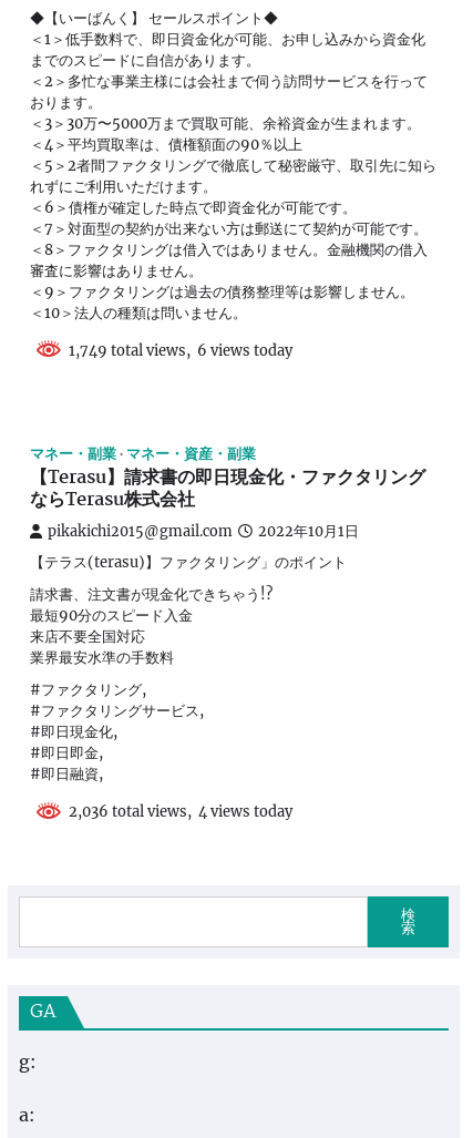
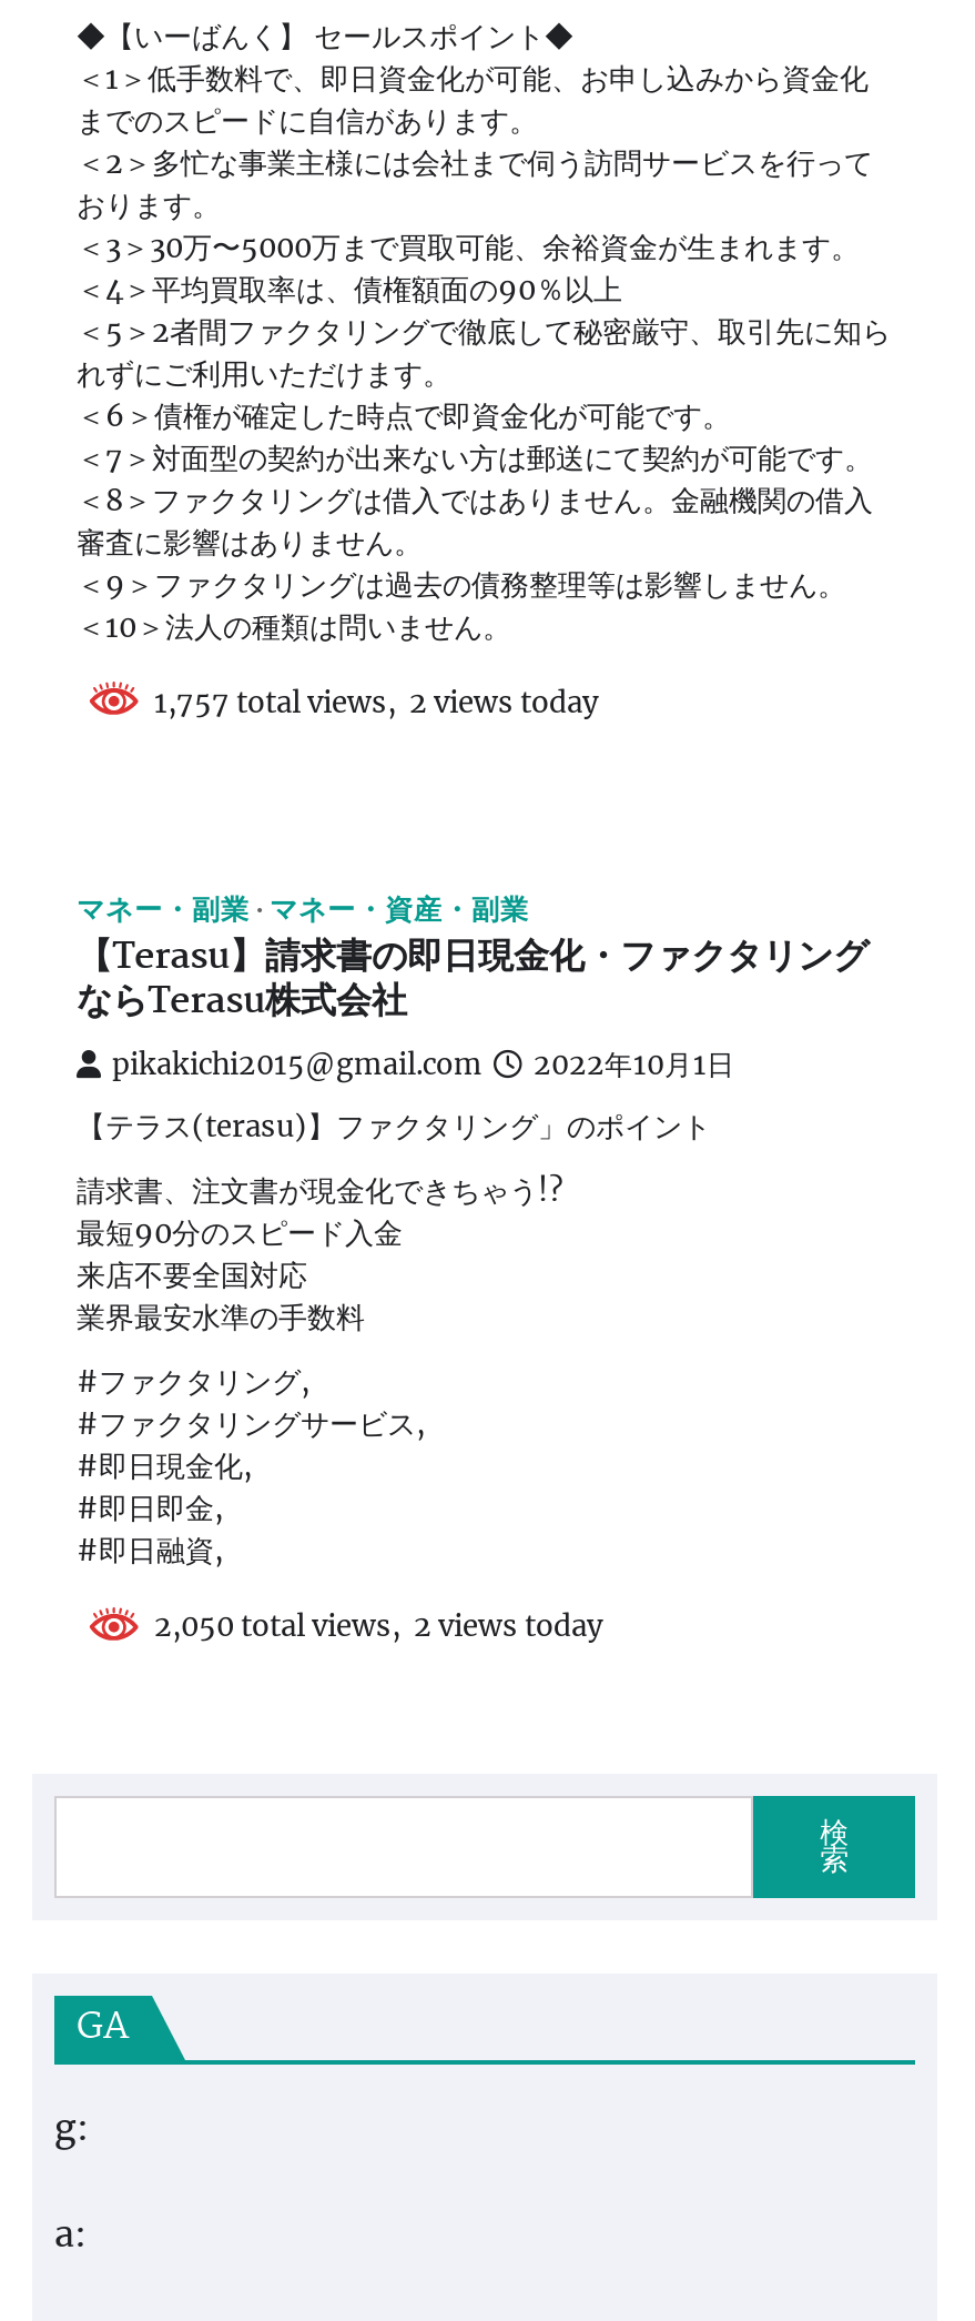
[62,341,292,360] 1,749 total views, 6 views today -> [141,684,598,721] 1,757 total views, 2 views today
[62,803,292,821] 2,036 total views, 4 views today -> [141,1608,602,1646] 2,050 total views, 2 views today

